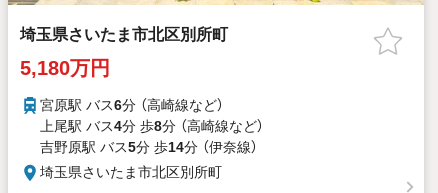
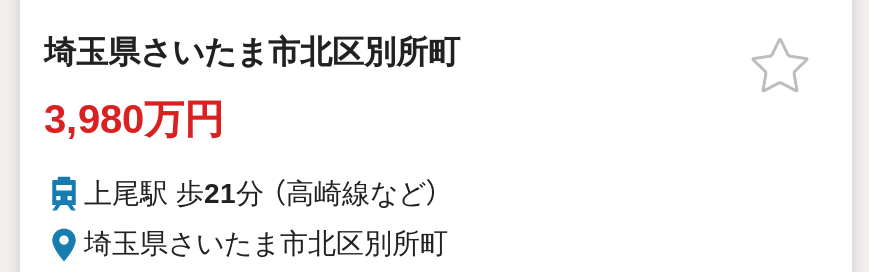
[20,57,110,79] 5,180万円 -> [44,97,224,141] 3,980万円
[40,97,264,155] 宮原駅 バス6分 （高崎線など） | 上尾駅 バス4分 歩8分 （高崎線など） | 吉野原駅 バス5分 歩14分 （伊奈線） -> [84,177,440,209] 上尾駅 歩21分 （高崎線など）

